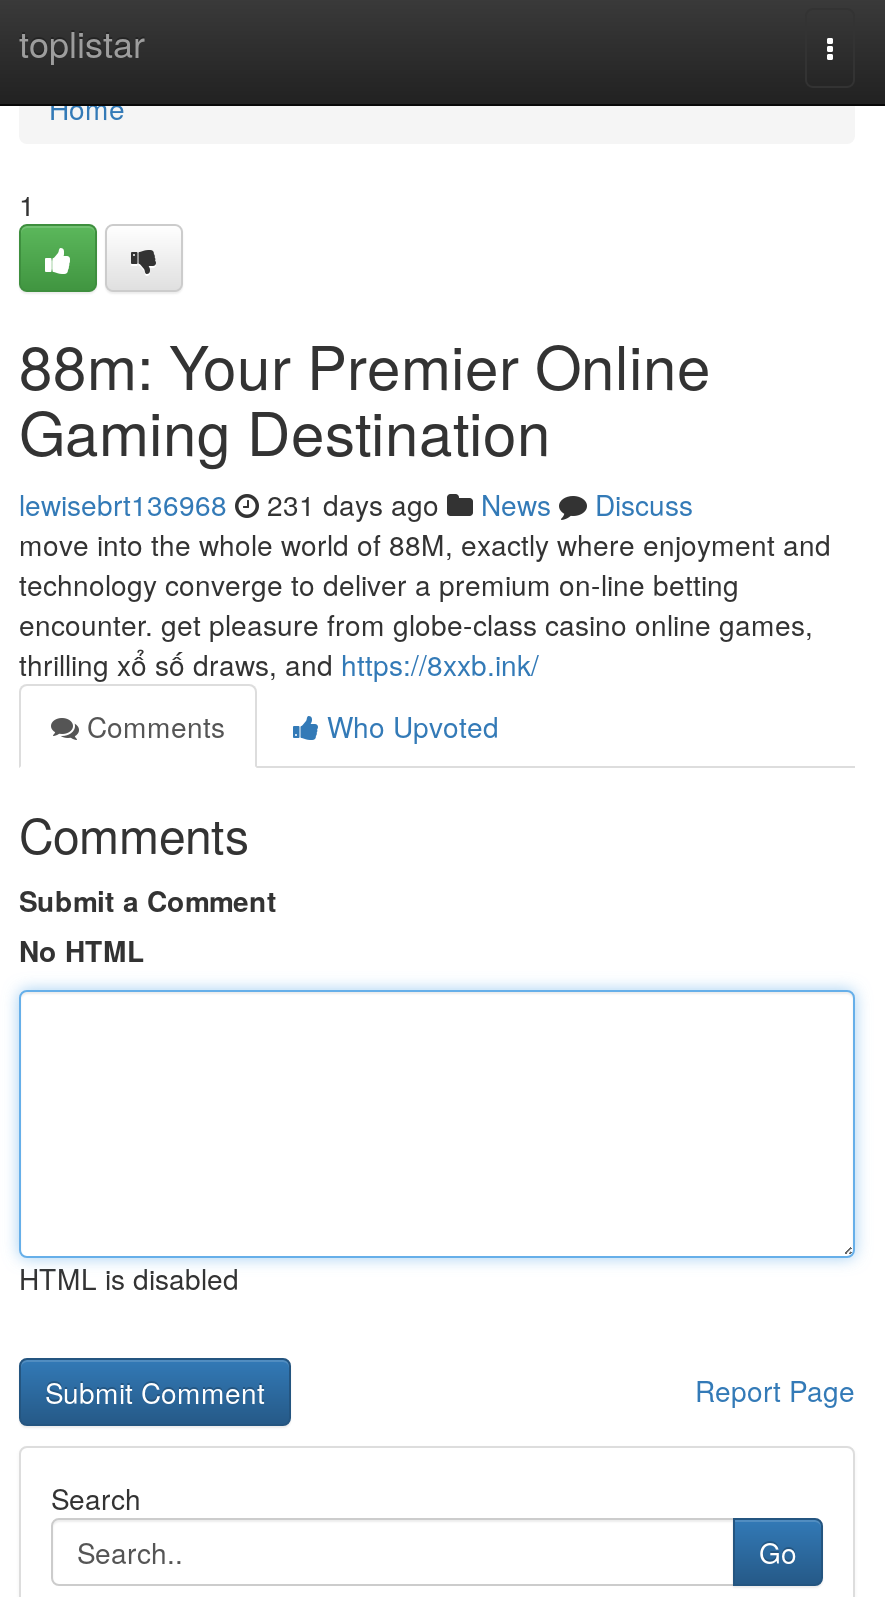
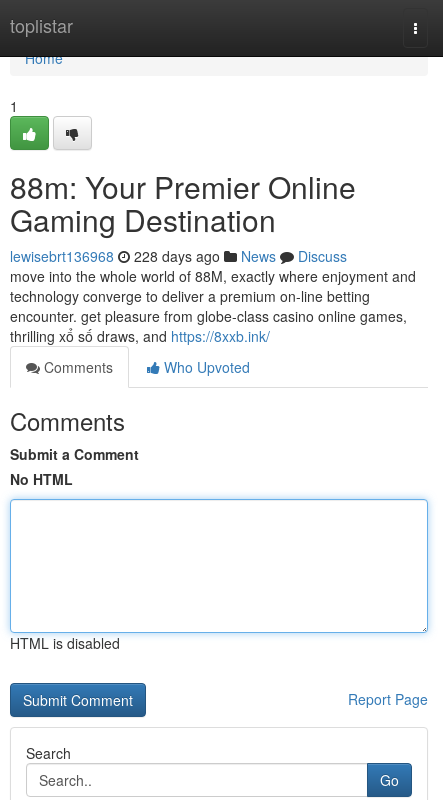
[19,484,693,524] lewisebrt136968 231 days ago News Discuss -> [10,246,347,266] lewisebrt136968 228 days ago News Discuss

